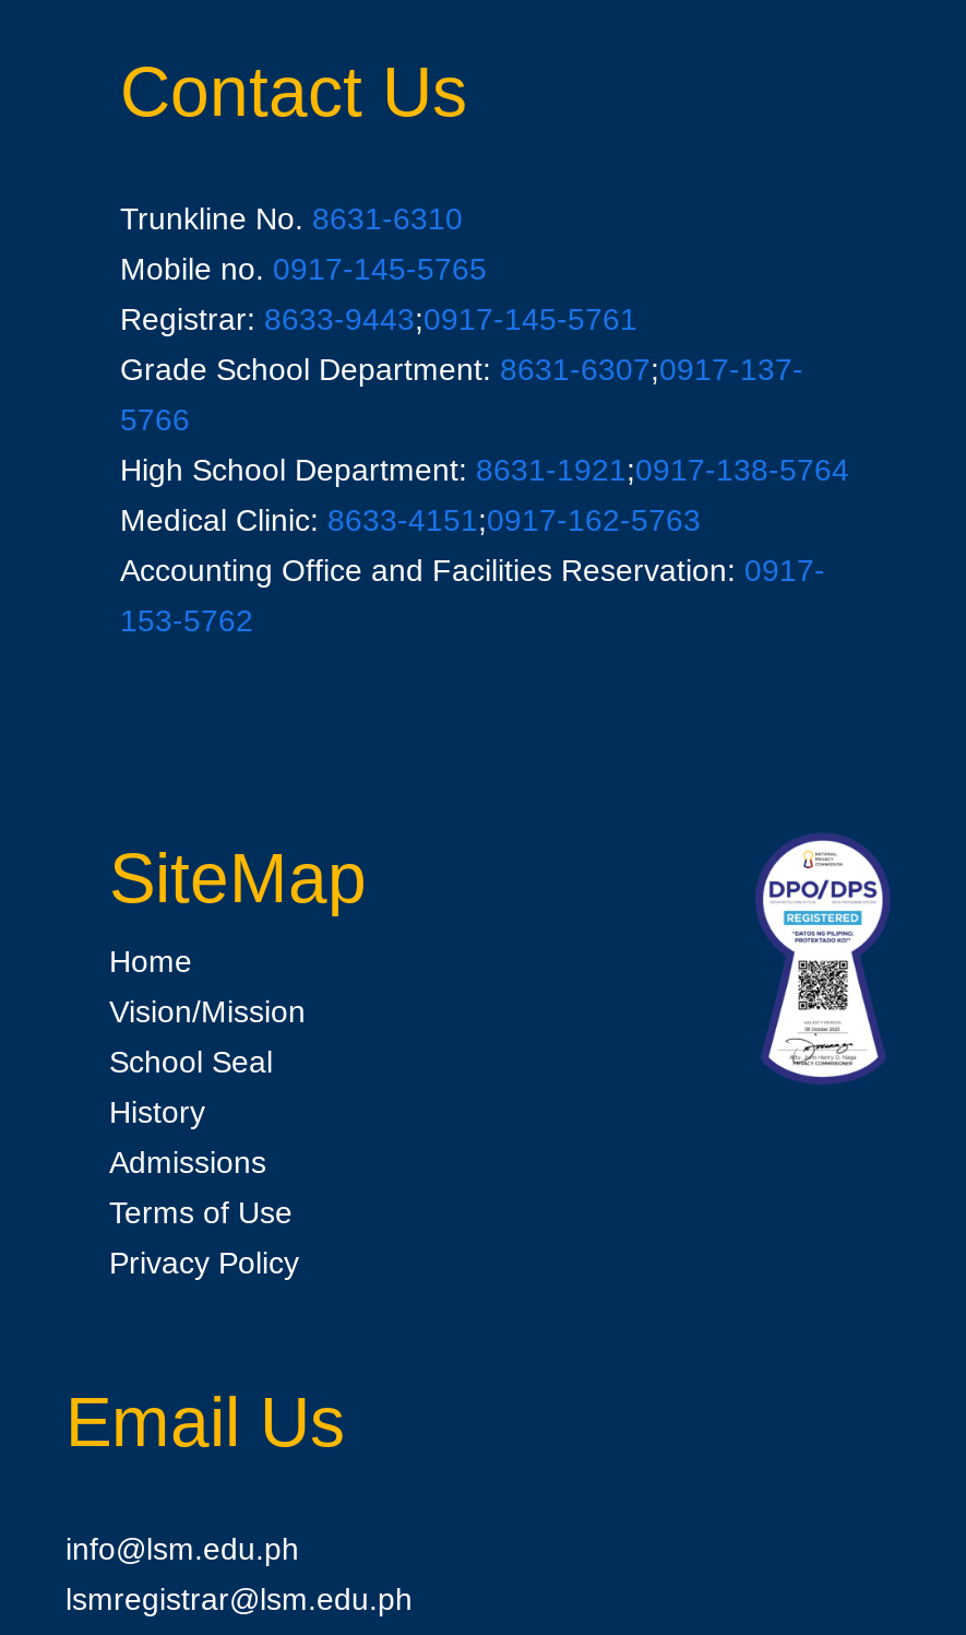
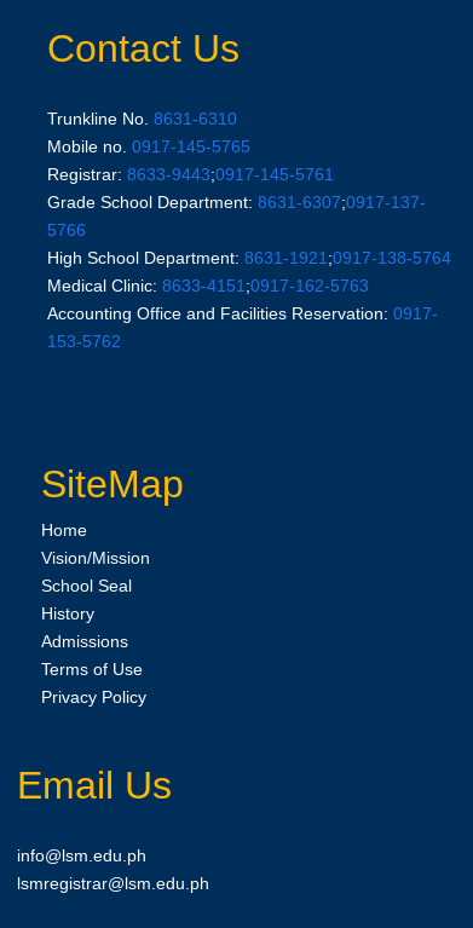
[755,834,889,1083] [image] -> none

